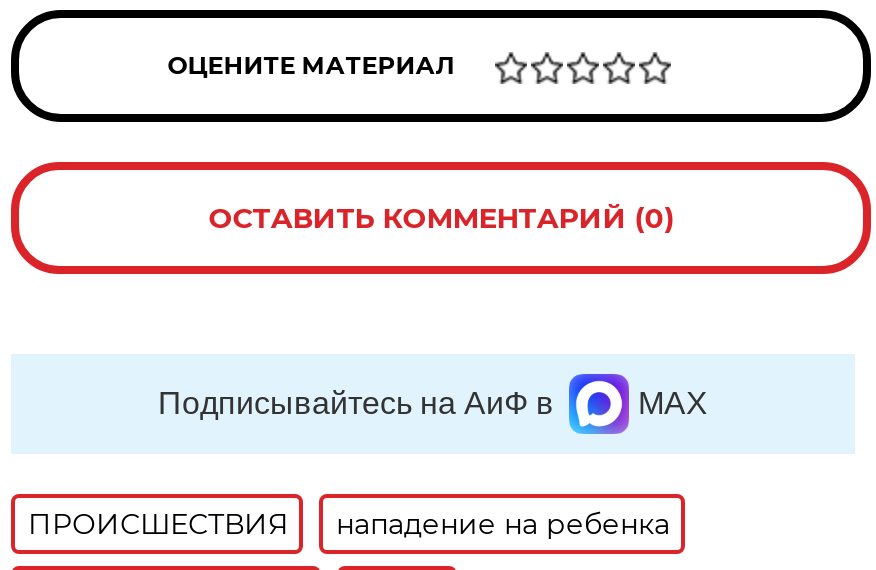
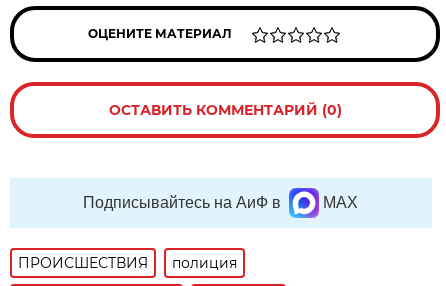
[336,506,670,542] нападение на ребенка -> [172,254,237,272] полиция

